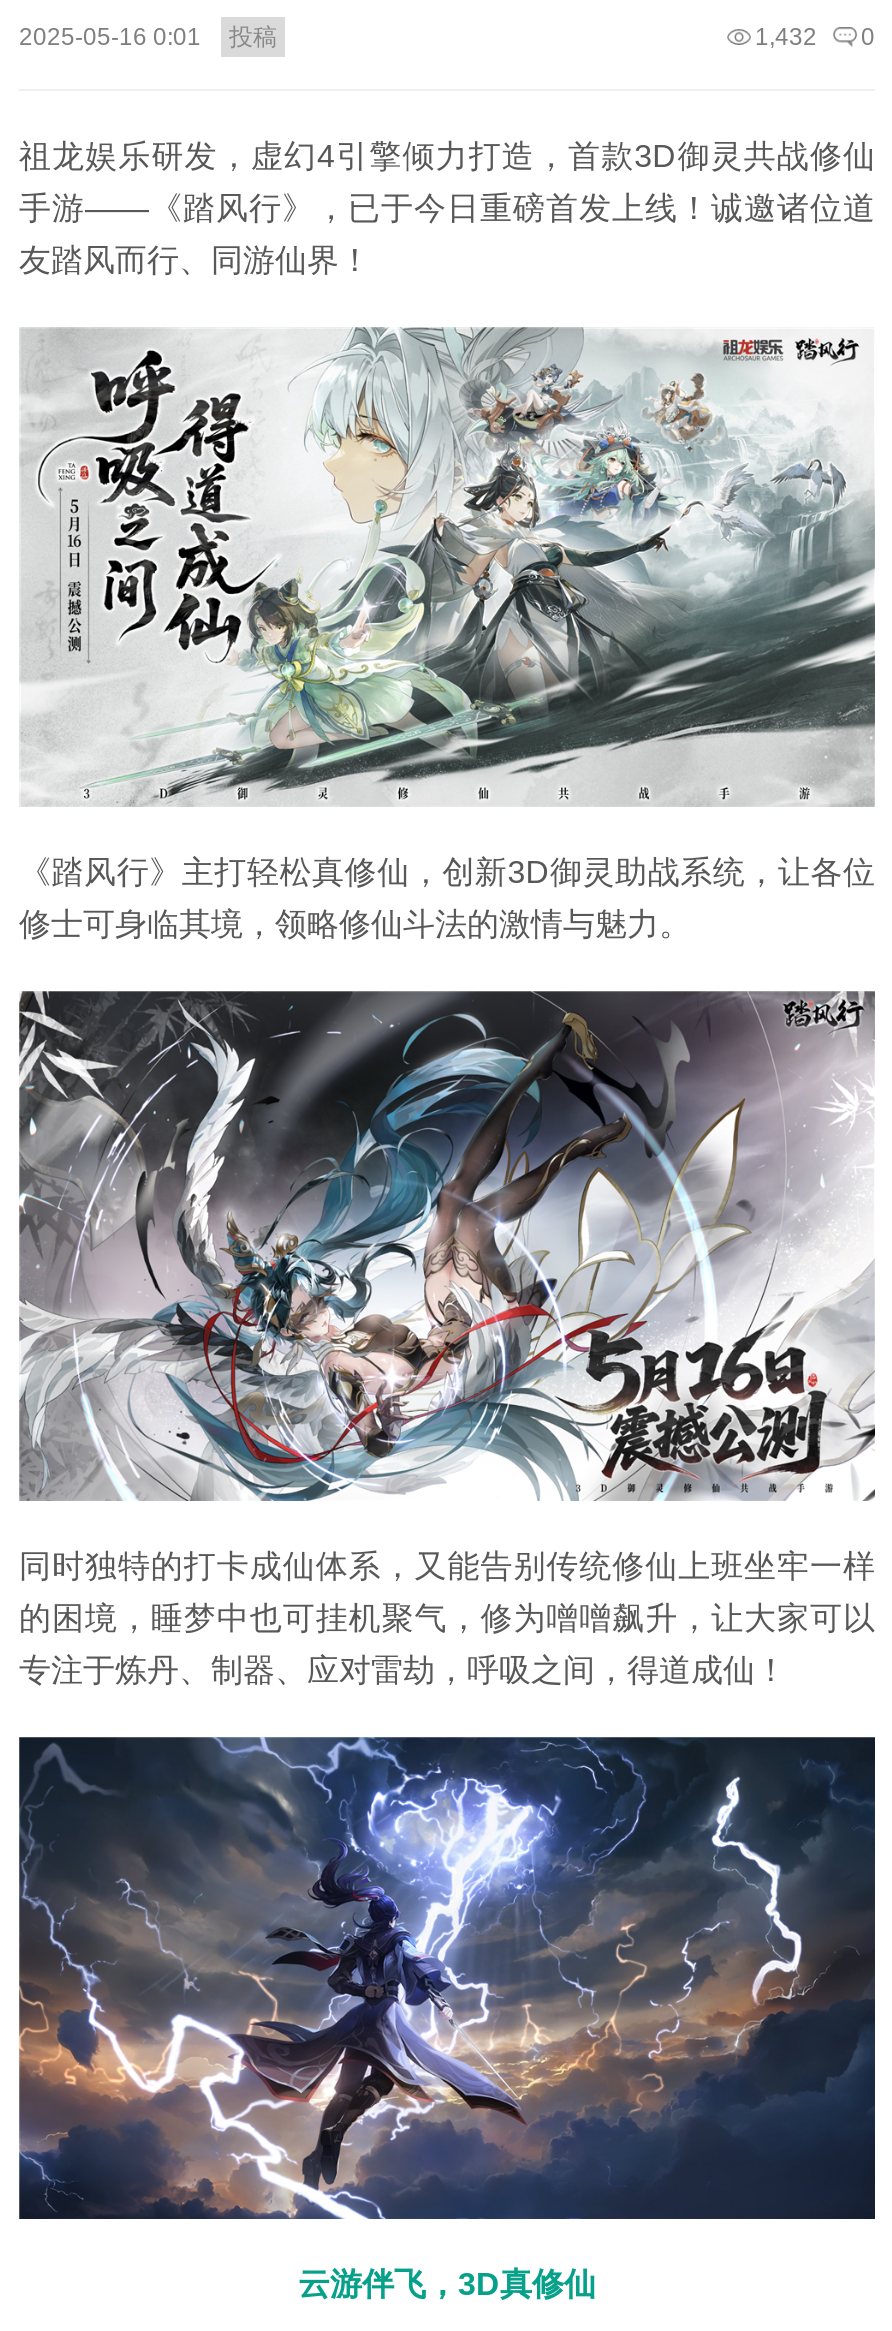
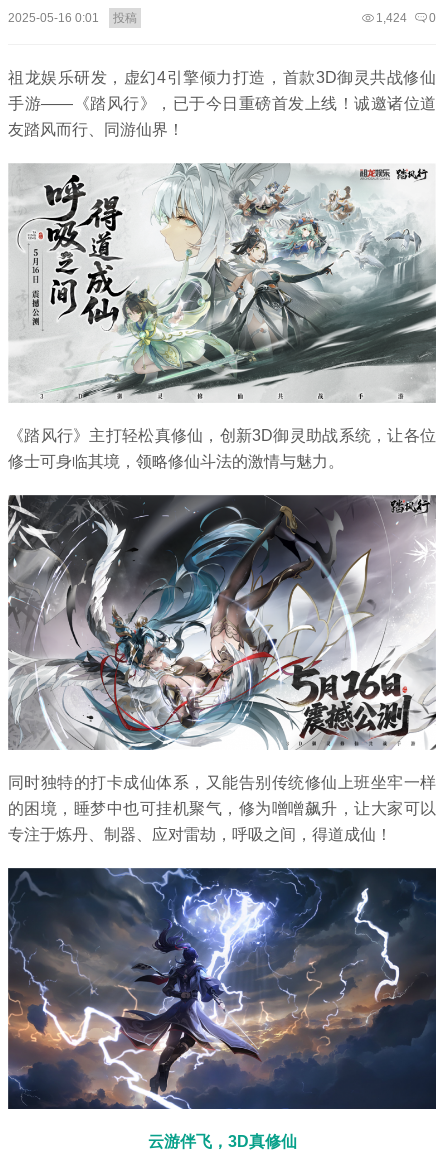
[755,23,875,51] 1,432 0 -> [376,11,436,25] 1,424 0

